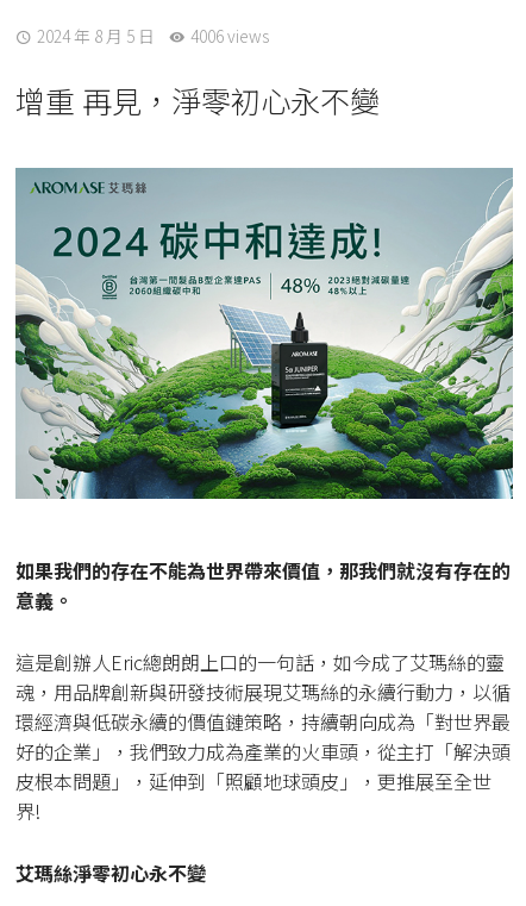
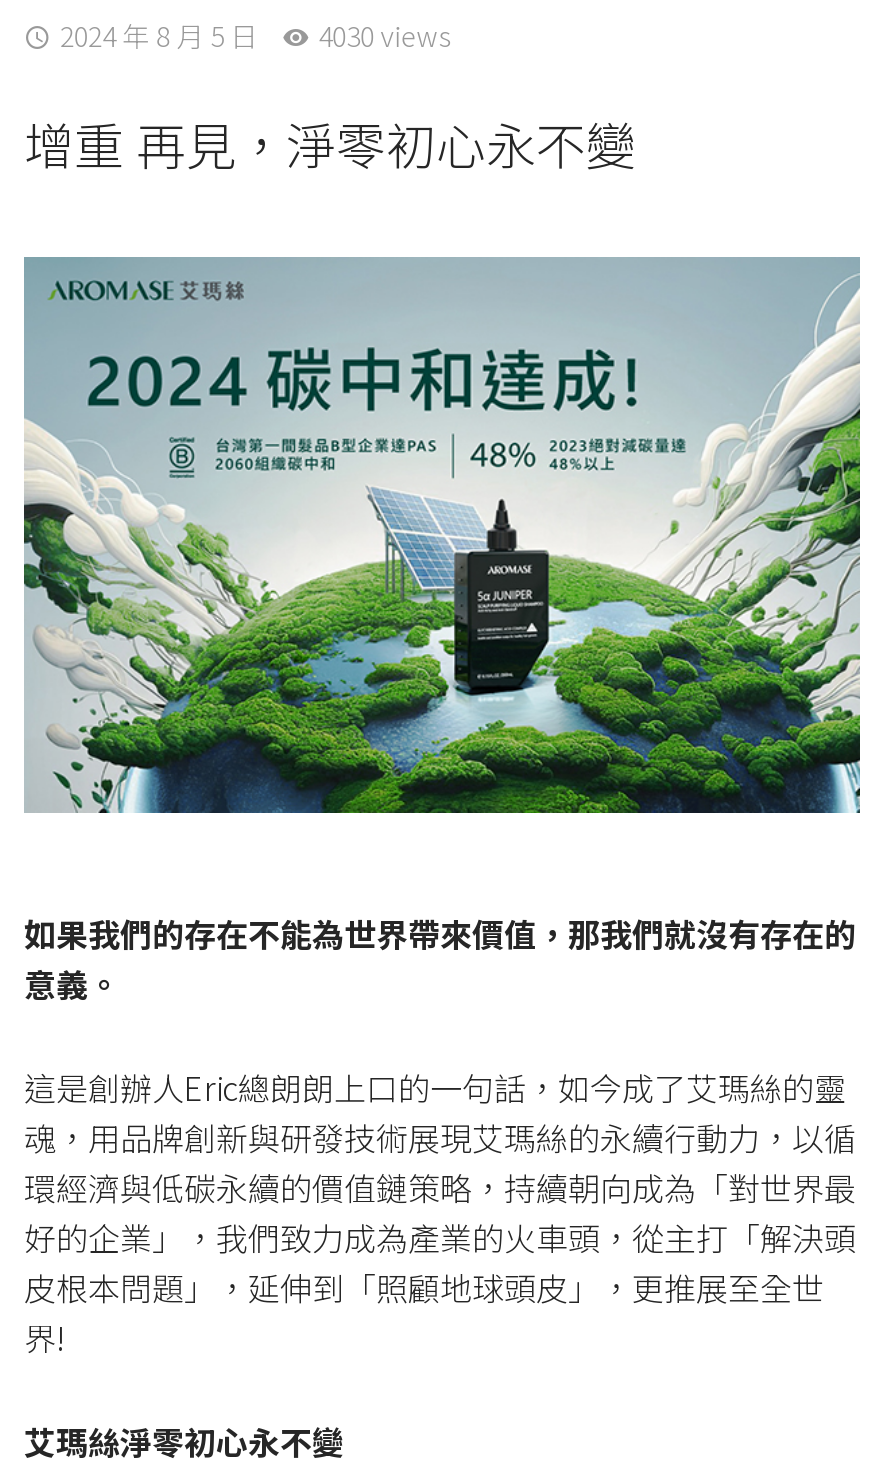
[37,24,269,48] 2024 年 8 月 5 日 4006 views -> [60,15,450,55] 2024 年 8 月 5 日 4030 views

